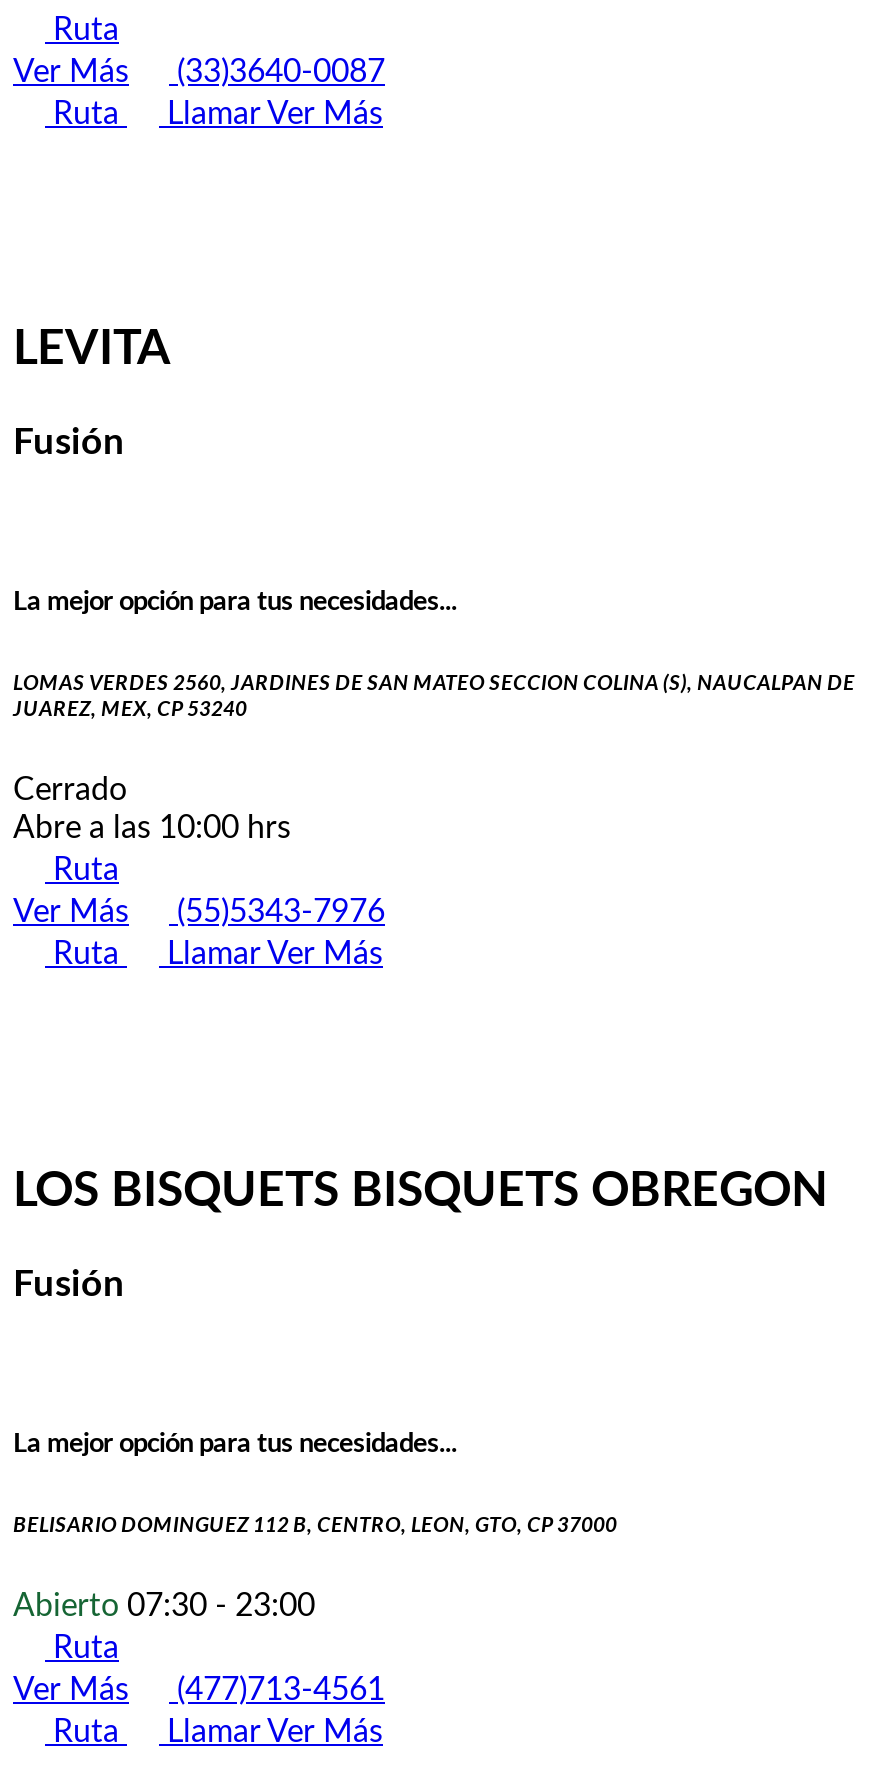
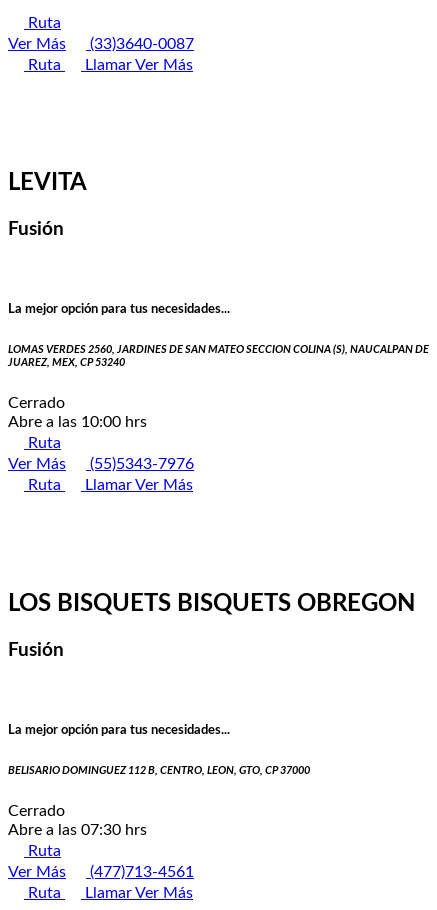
[13,1590,315,1622] Abierto 07:30 - 23:00 -> [8,803,147,838] Cerrado | Abre a las 07:30 hrs

